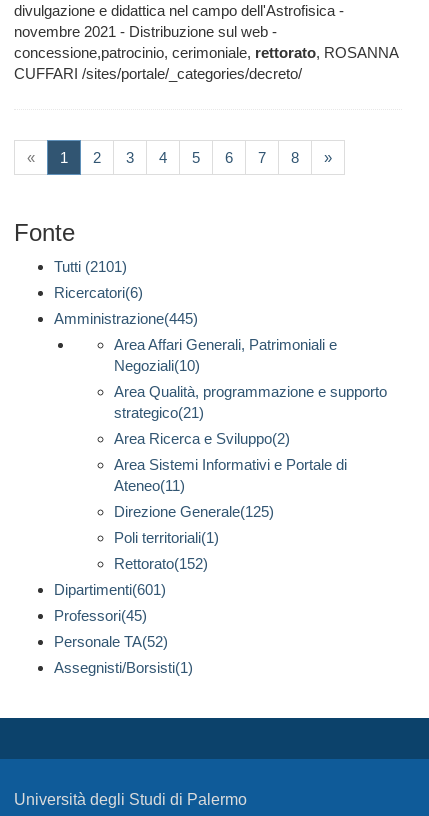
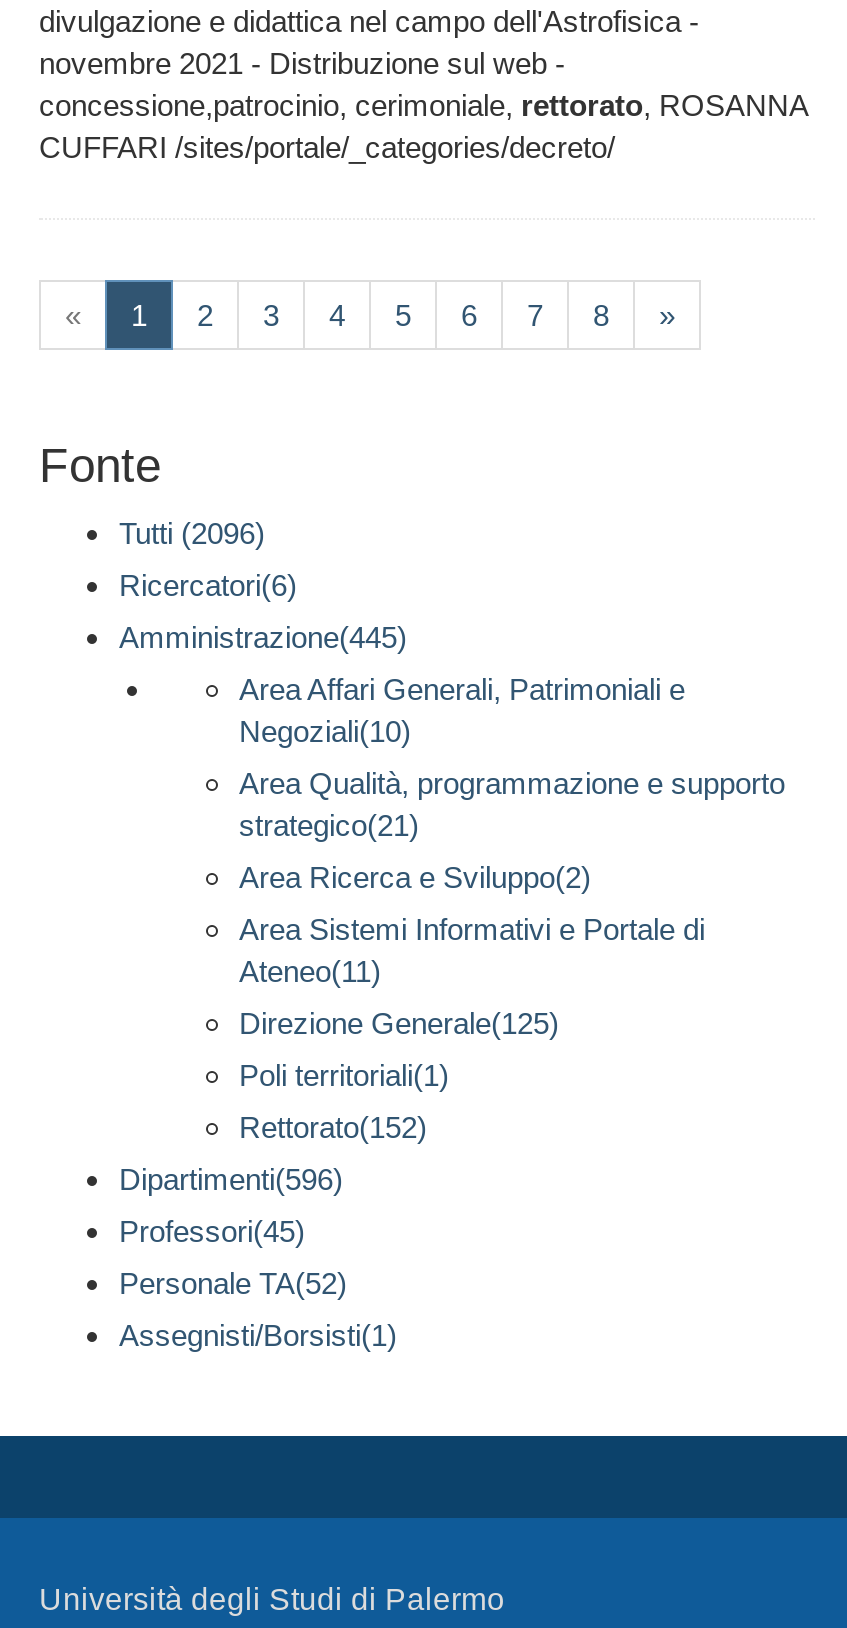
[54,258,127,275] Tutti (2101) -> [119,517,265,551] Tutti (2096)
[54,581,166,598] Dipartimenti(601) -> [119,1163,343,1197] Dipartimenti(596)

